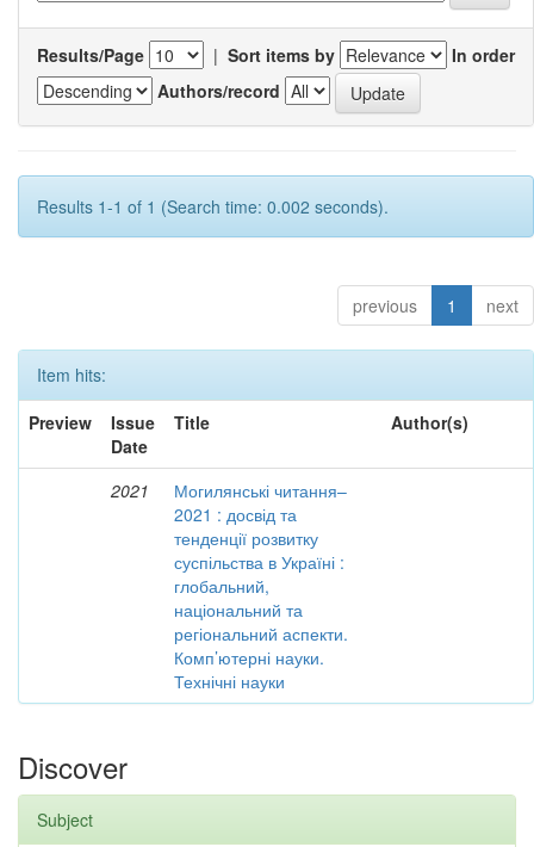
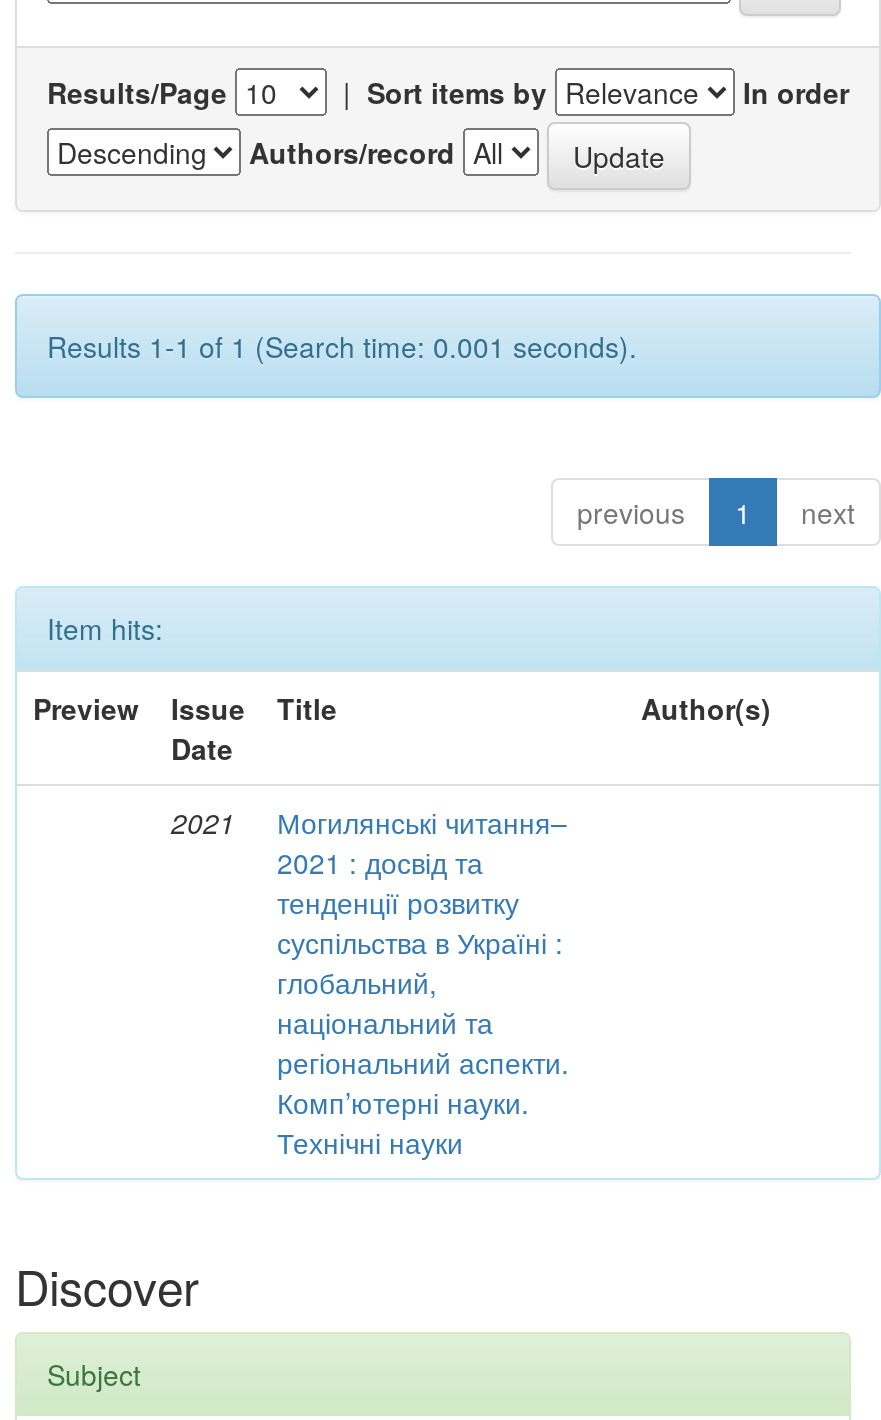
[37,194,389,218] Results 1-1 of 1 (Search time: 0.002 seconds). -> [47,326,637,366] Results 1-1 of 1 (Search time: 0.001 seconds).

